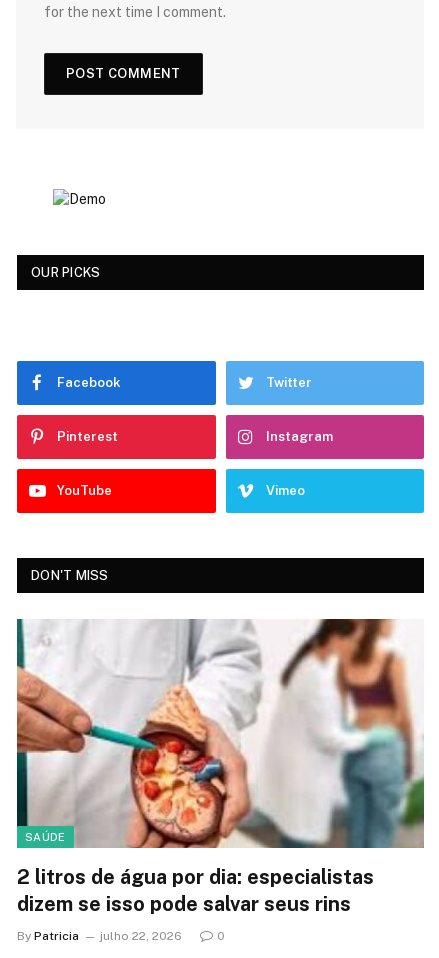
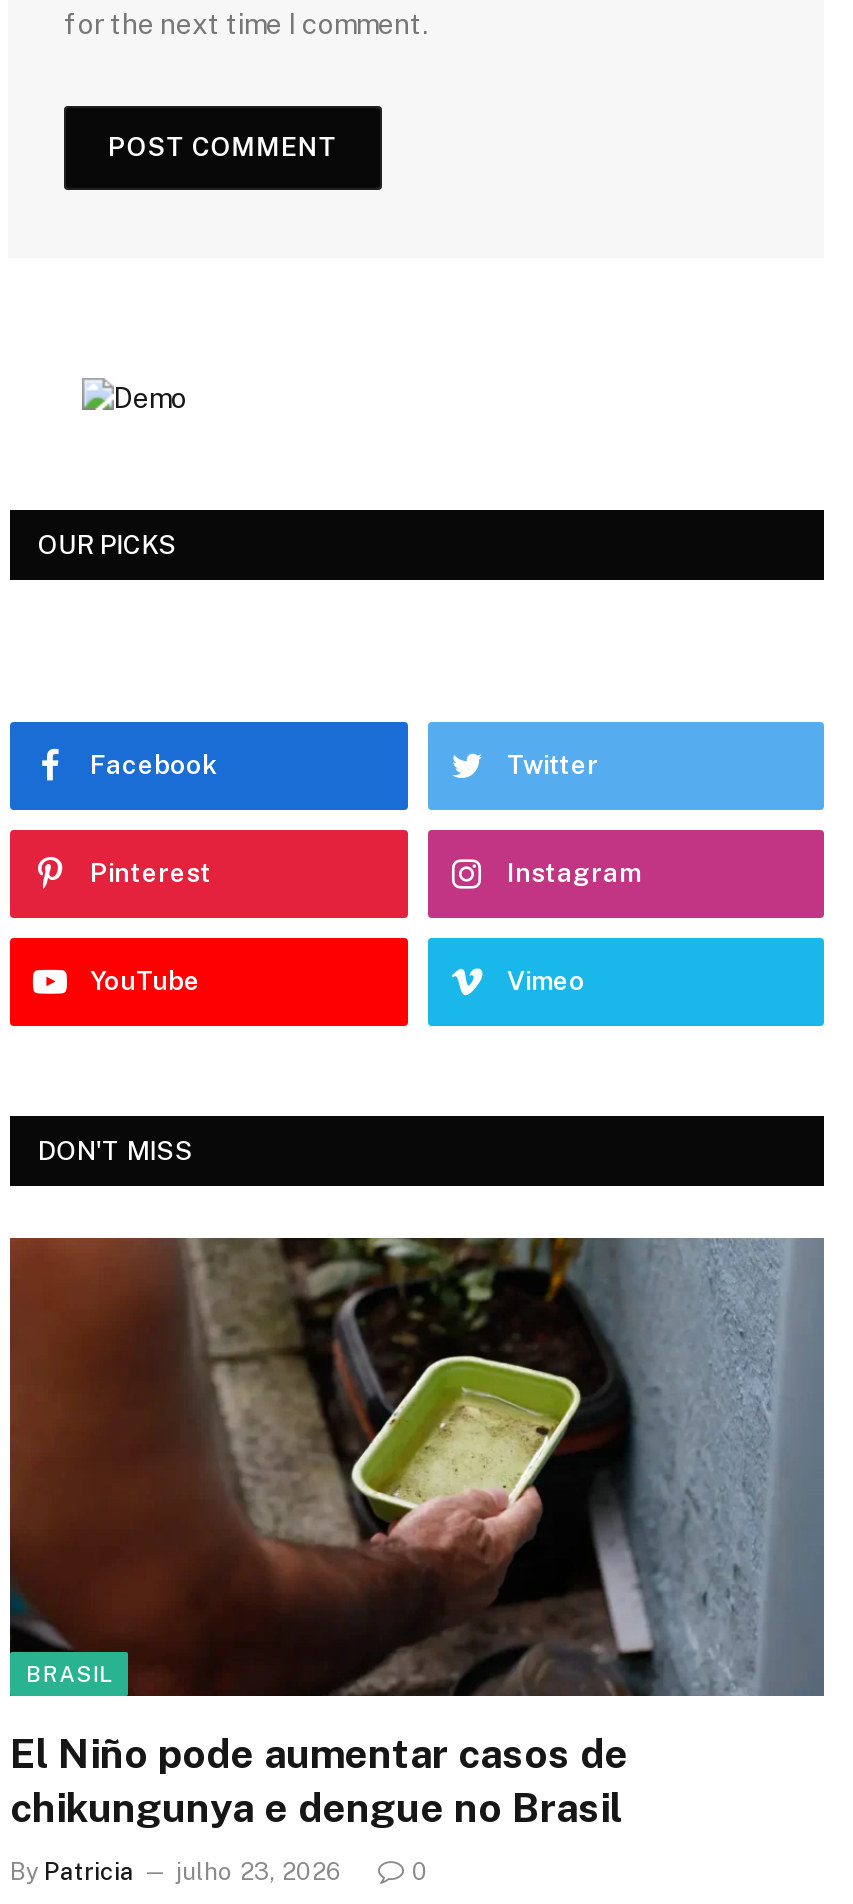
[17,618,424,849] [image] | SAÚDE -> [10,1236,826,1698] [image] | BRASIL
[17,865,374,916] 2 litros de água por dia: especialistas | dizem se isso pode salvar seus rins -> [10,1729,628,1831] El Niño pode aumentar casos de | chikungunya e dengue no Brasil
[17,929,182,943] By Patricia julho 22, 2026 -> [10,1857,342,1885] By Patricia julho 23, 2026

